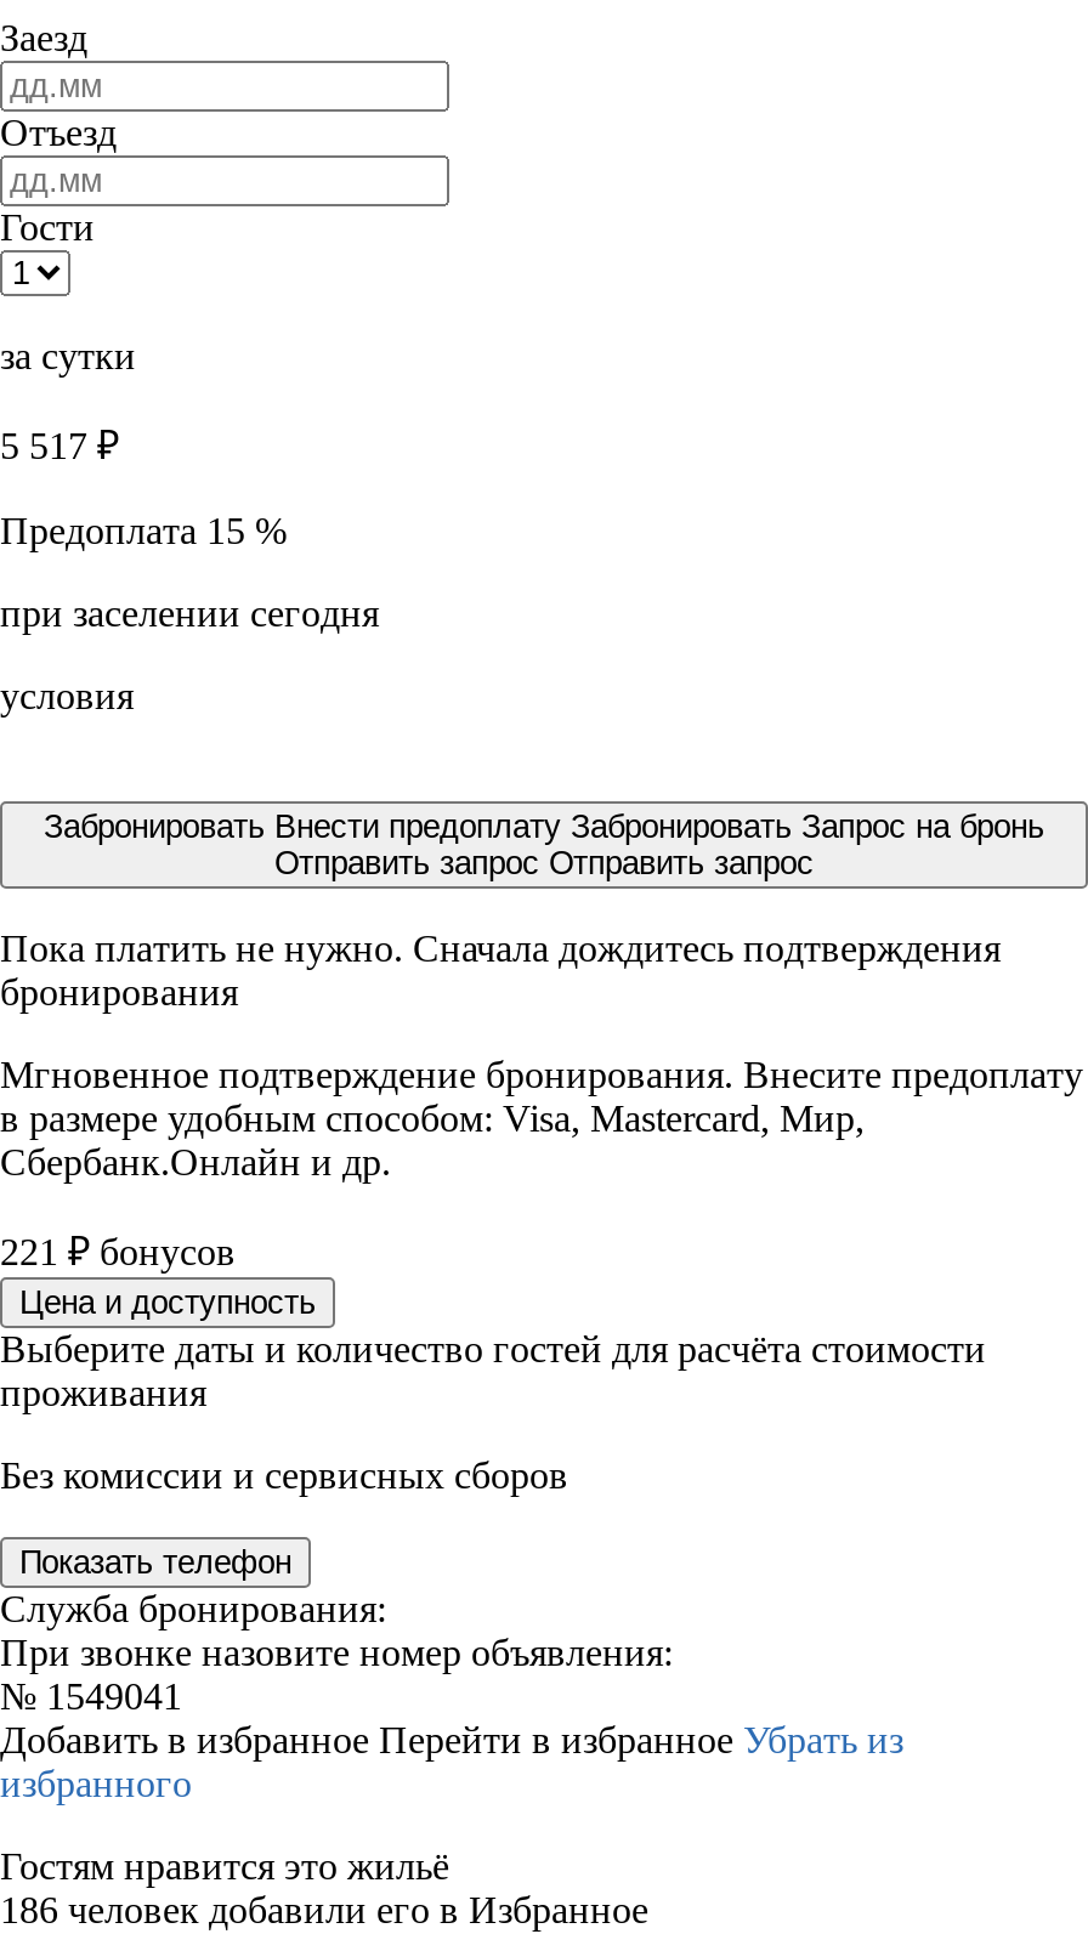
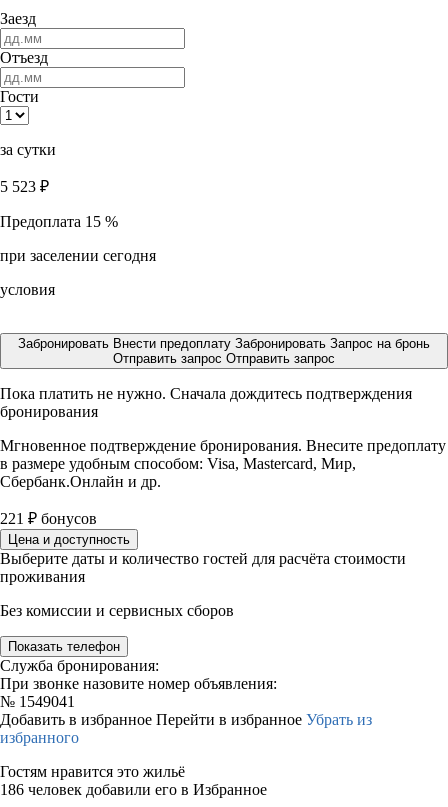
[0,425,119,466] 5 517 ₽ -> [0,178,49,195] 5 523 ₽

